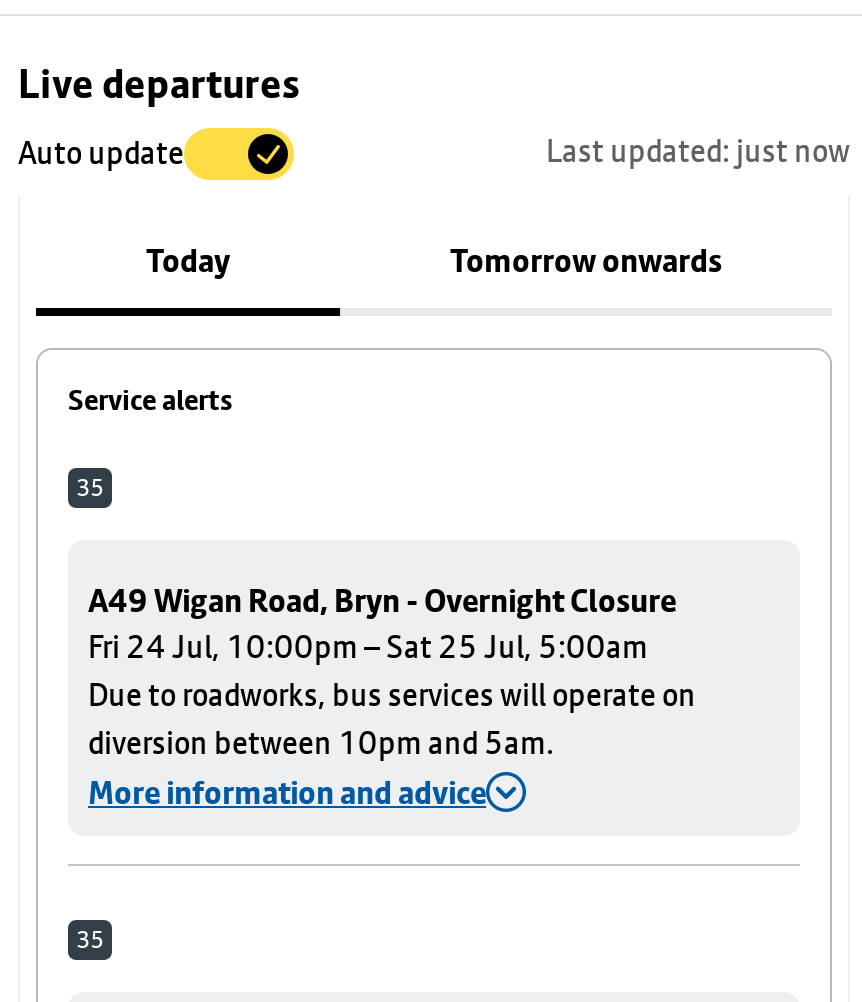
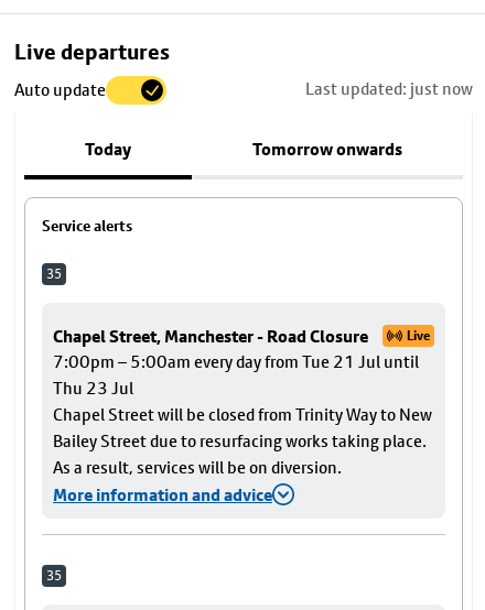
[88,580,696,762] A49 Wigan Road, Bryn - Overnight Closure | Fri 24 Jul, 10:00pm – Sat 25 Jul, 5:00am | Due to roadworks, bus services will operate on | diversion between 10pm and 5am. -> [53,325,432,478] Chapel Street, Manchester - Road Closure | Live | 7:00pm – 5:00am every day from Tue 21 Jul until | Thu 23 Jul | Chapel Street will be closed from Trinity Way to New | Bailey Street due to resurfacing works taking place. | As a result, services will be on diversion.

